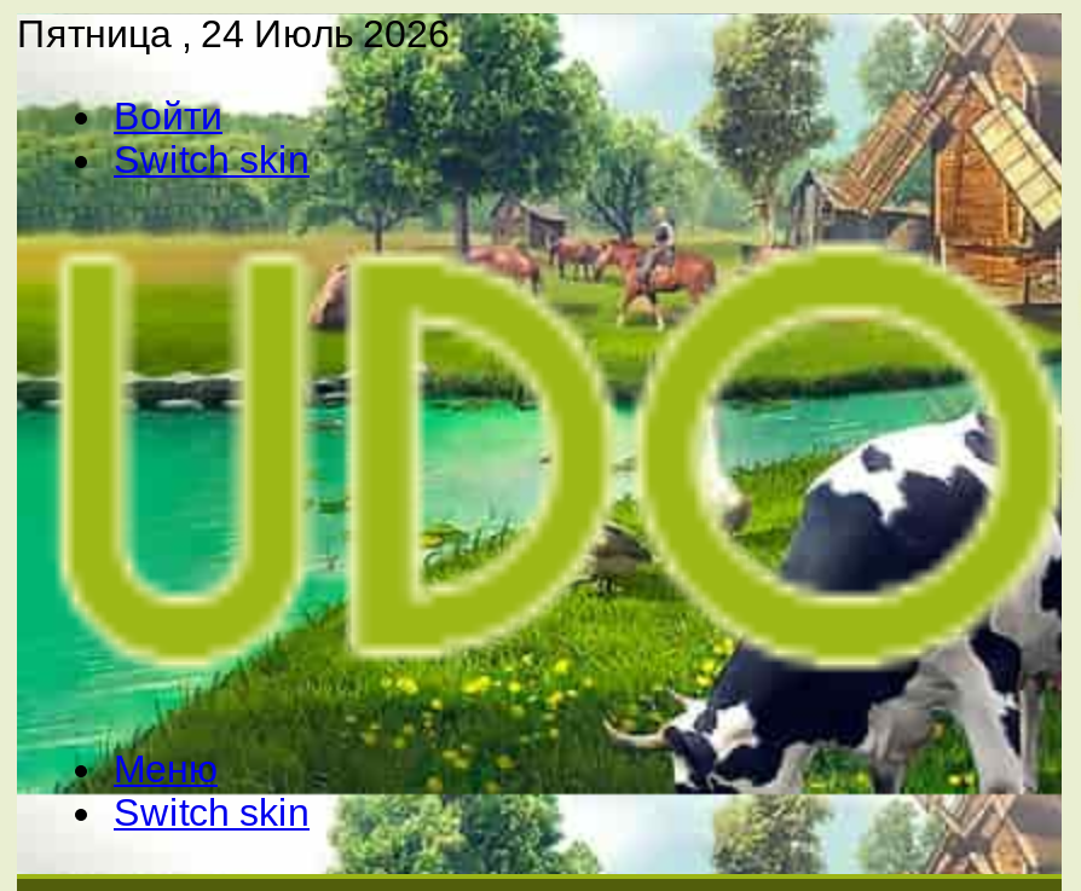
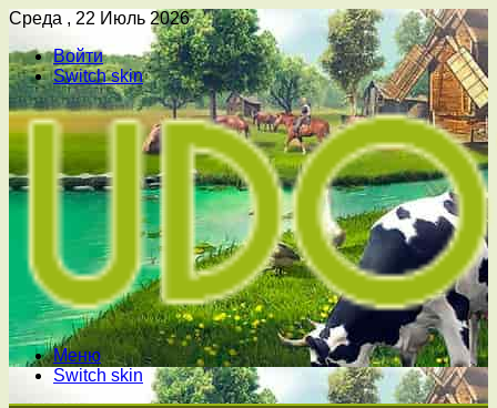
[17,13,450,54] Пятница , 24 Июль 2026 -> [9,9,190,28] Среда , 22 Июль 2026

